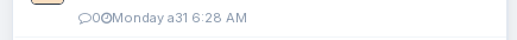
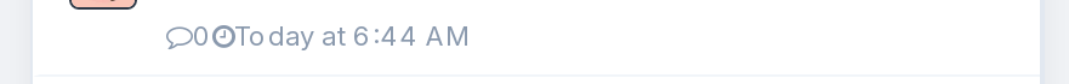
[92,9,247,26] 0 Monday a31 6:28 AM -> [193,19,470,53] 0 Today at 6:44 AM

